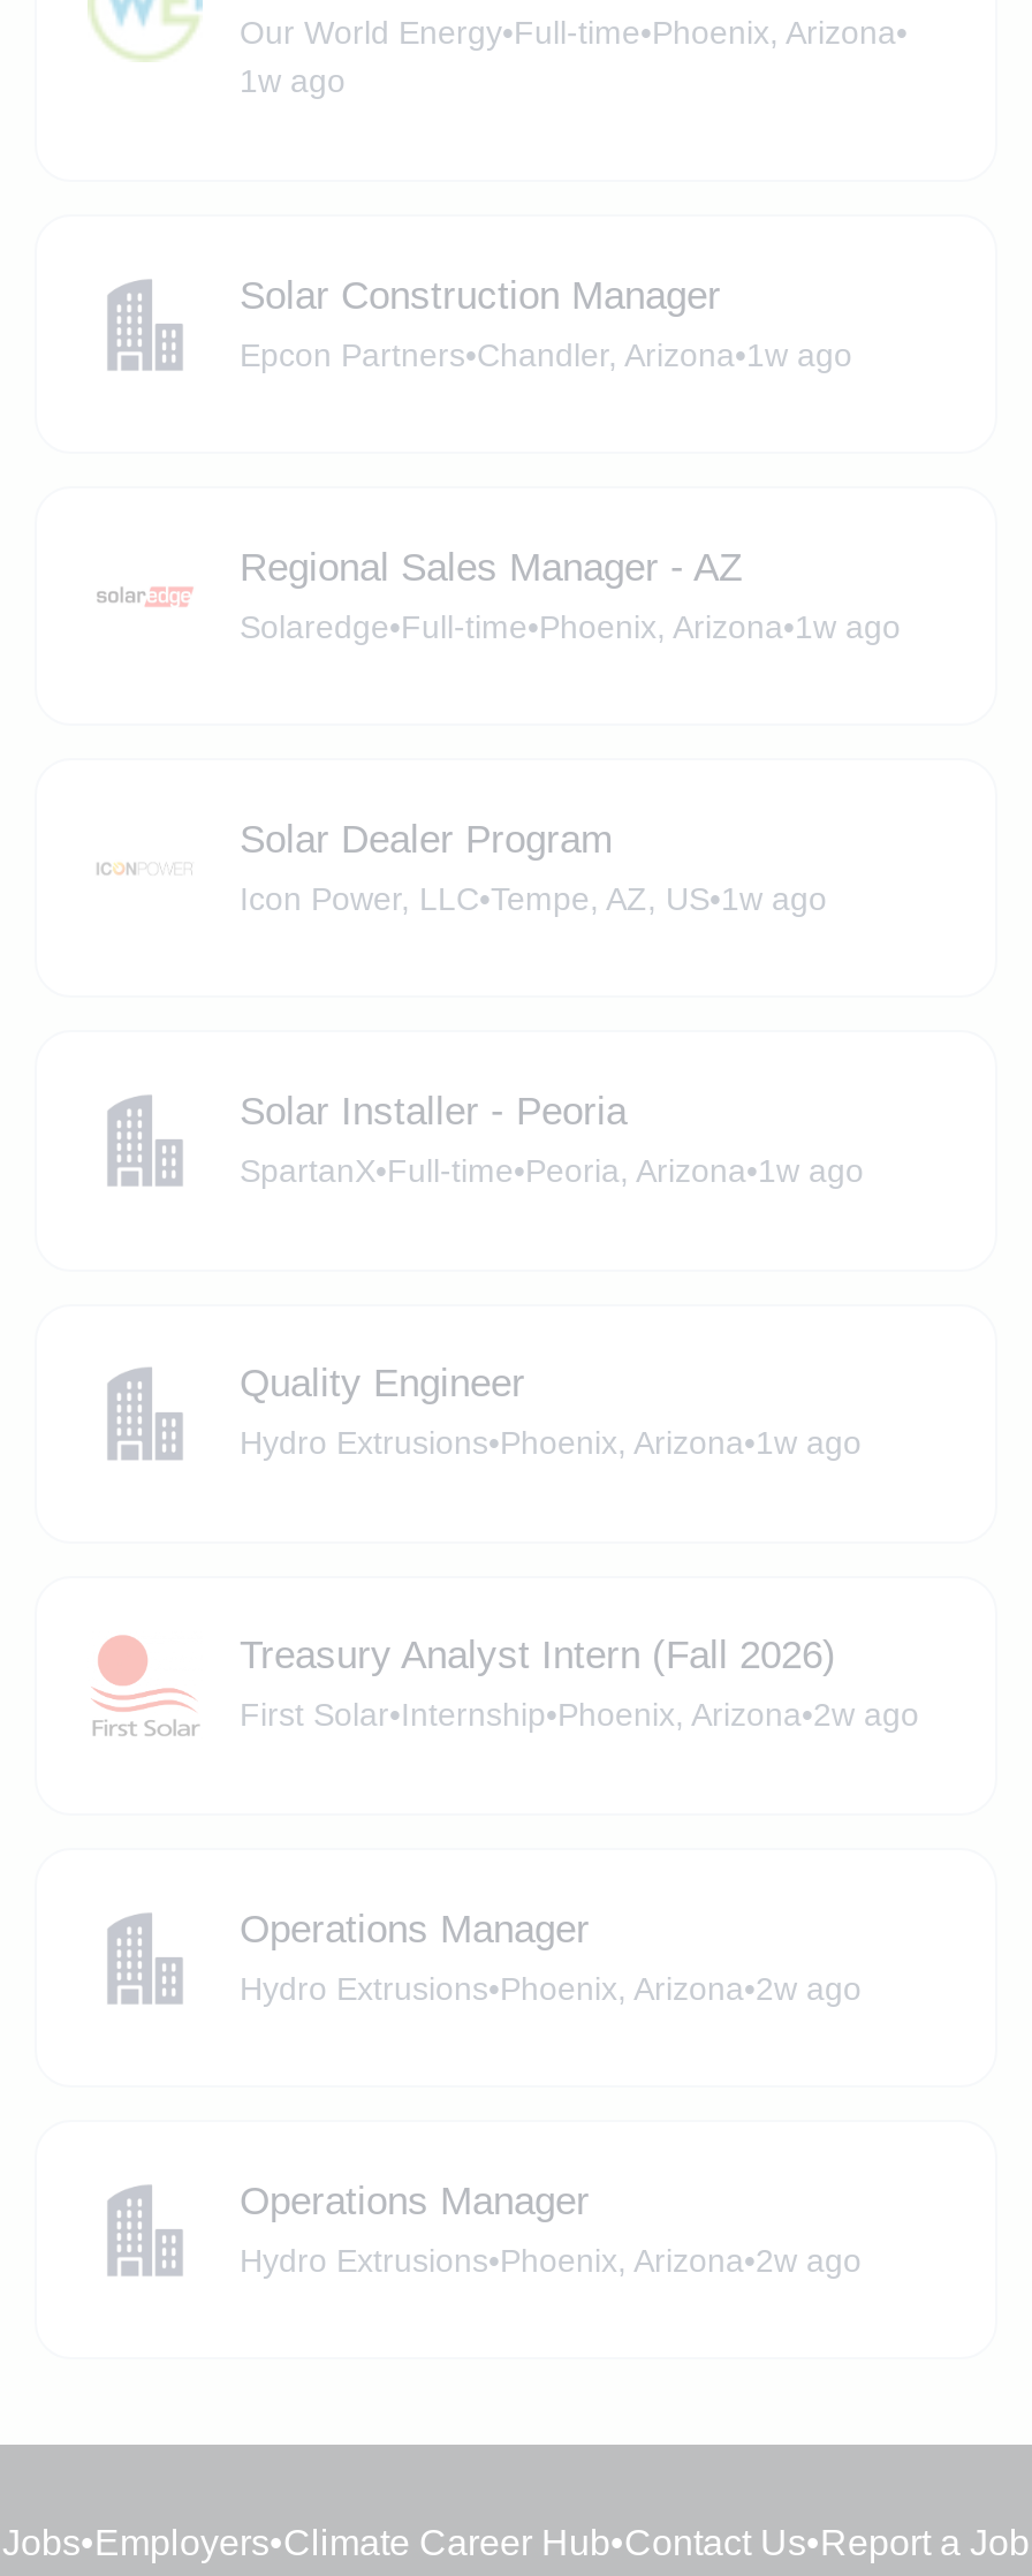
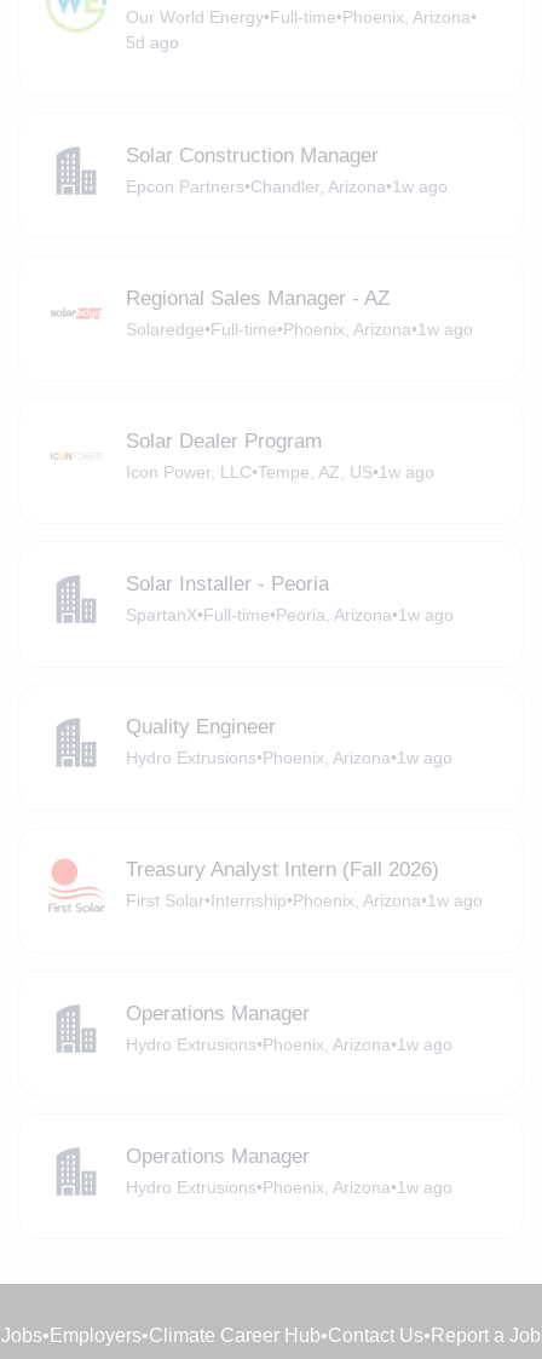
[240,63,346,100] 1w ago -> [126,33,179,52] 5d ago
[240,1697,919,1734] First Solar•Internship•Phoenix, Arizona•2w ago -> [126,891,483,911] First Solar•Internship•Phoenix, Arizona•1w ago
[240,1969,862,2006] Hydro Extrusions•Phoenix, Arizona•2w ago -> [126,1034,452,1054] Hydro Extrusions•Phoenix, Arizona•1w ago
[240,2241,862,2278] Hydro Extrusions•Phoenix, Arizona•2w ago -> [126,1177,452,1197] Hydro Extrusions•Phoenix, Arizona•1w ago

